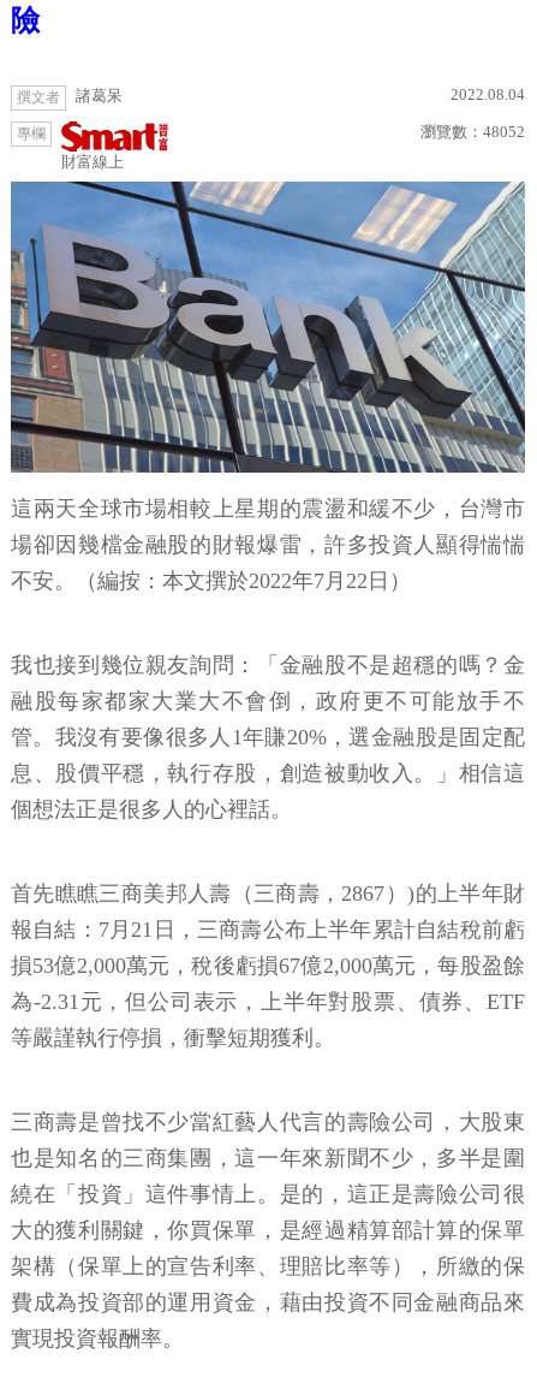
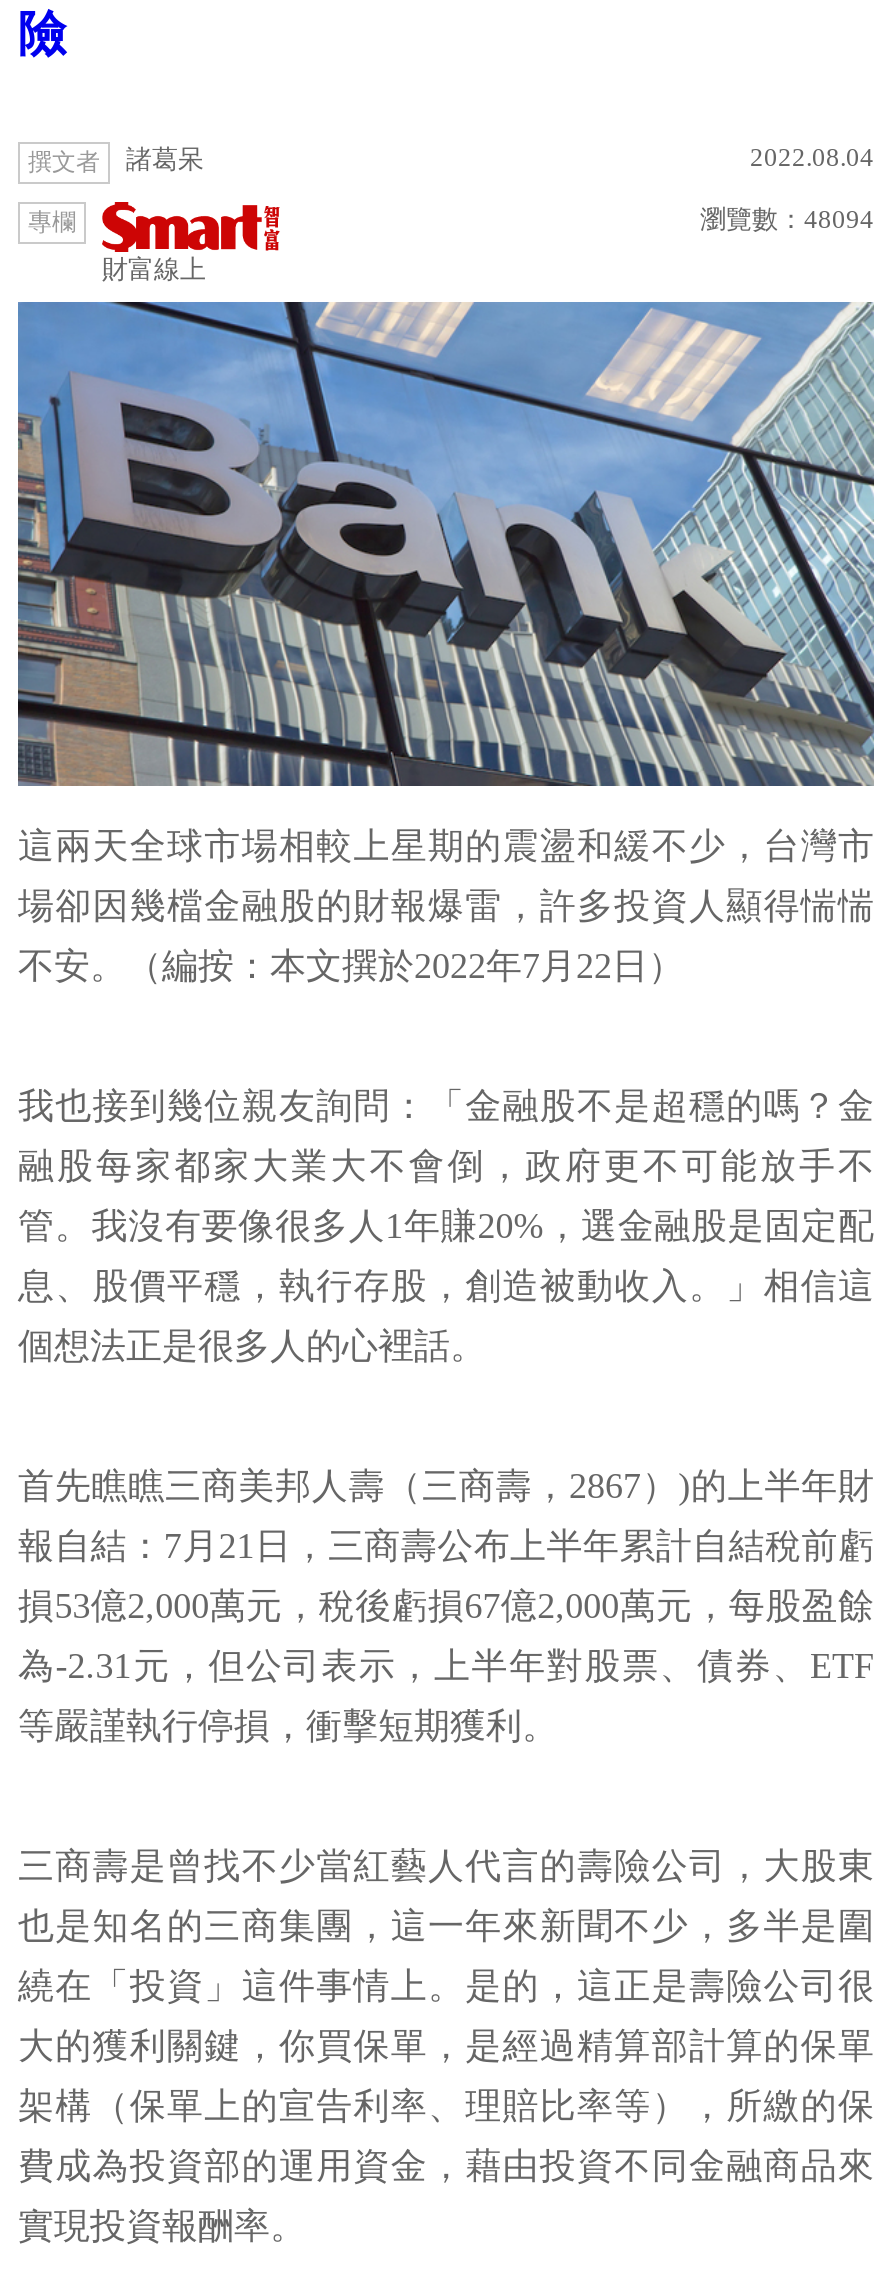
[420,123,525,141] 瀏覽數：48052 -> [700,204,874,234] 瀏覽數：48094

